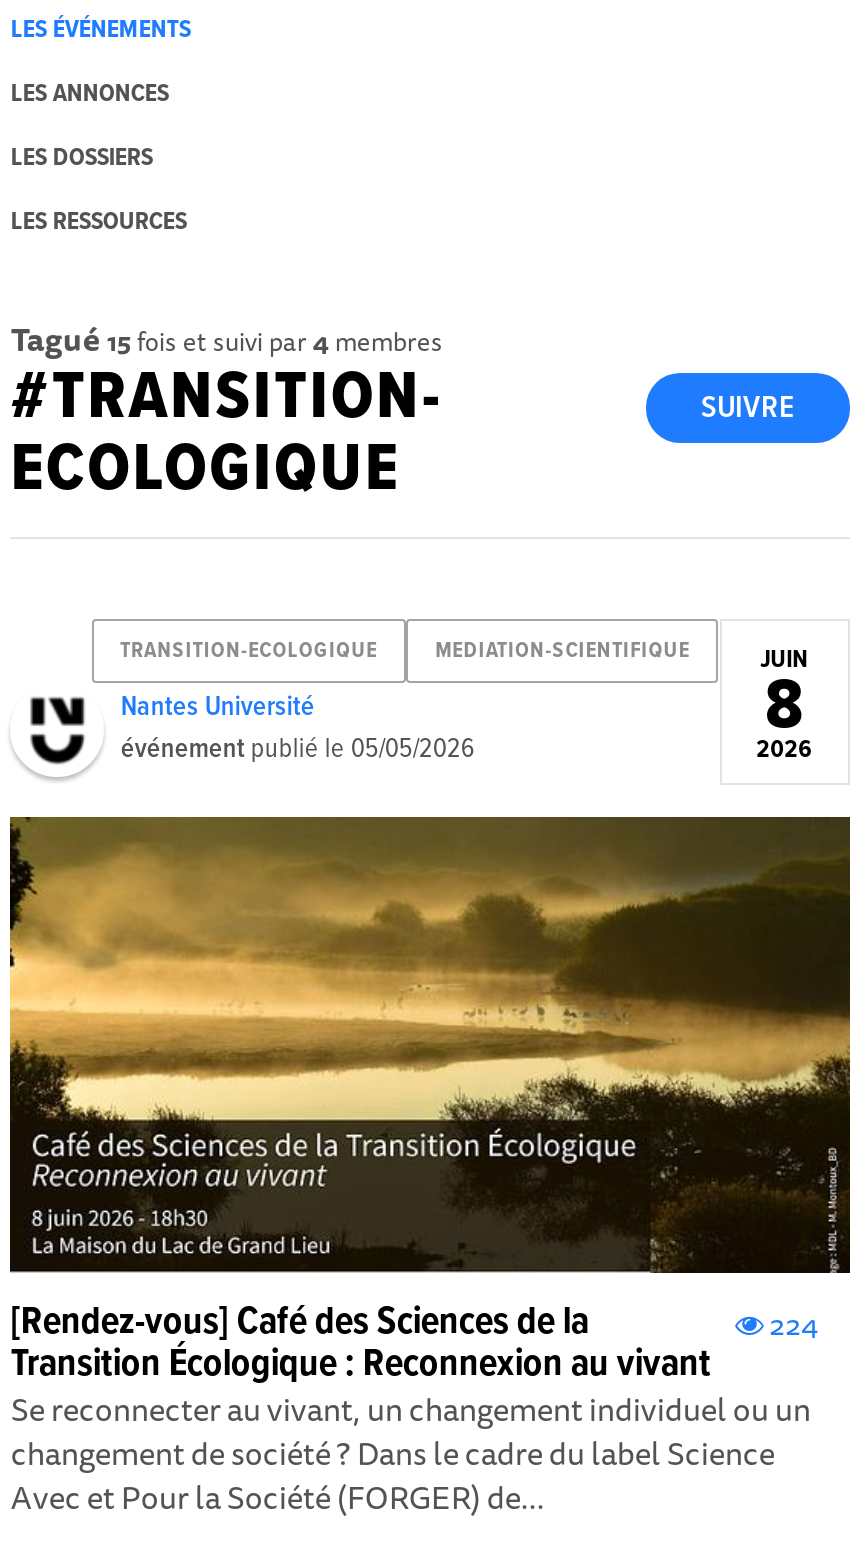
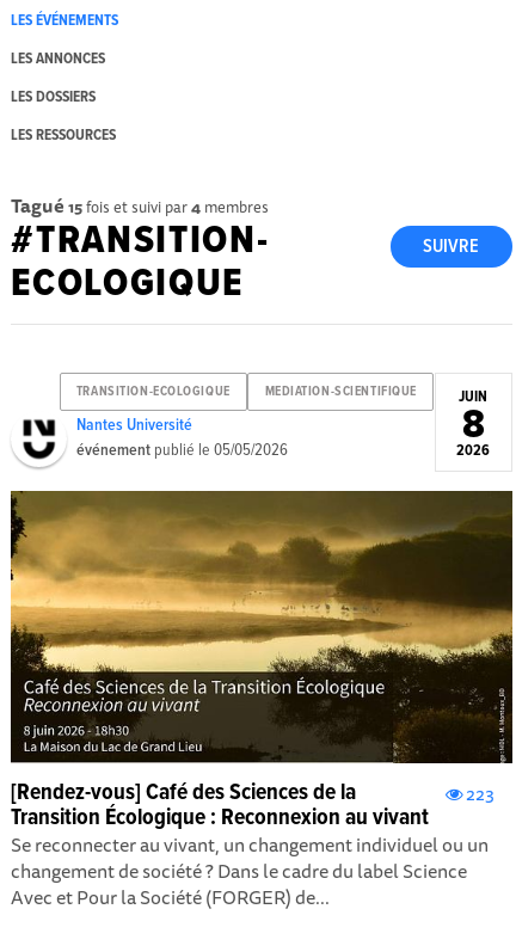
[763,1302,819,1348] 224 -> [462,780,494,808] 223

